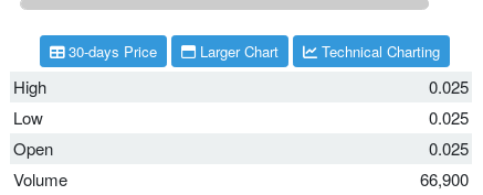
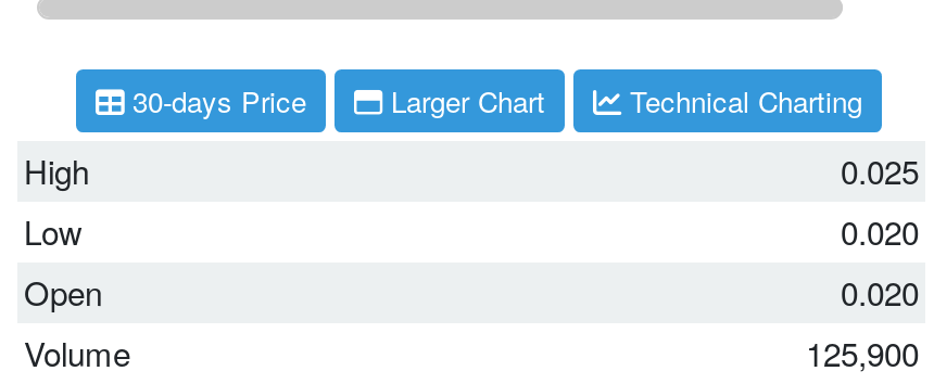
[429,106,469,129] 0.025 -> [841,209,919,254] 0.020
[429,137,469,160] 0.025 -> [841,269,919,315] 0.020
[420,168,469,191] 66,900 -> [806,330,919,376] 125,900

